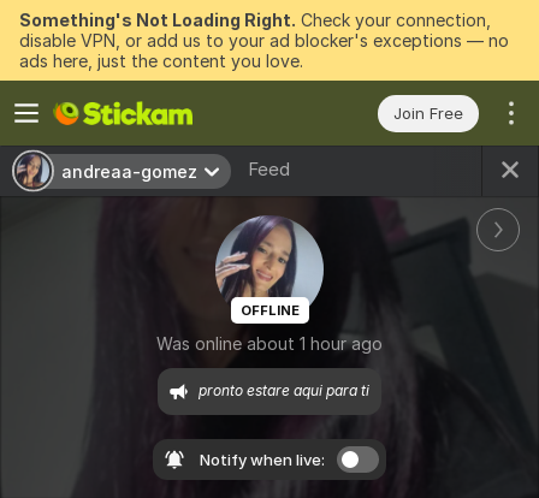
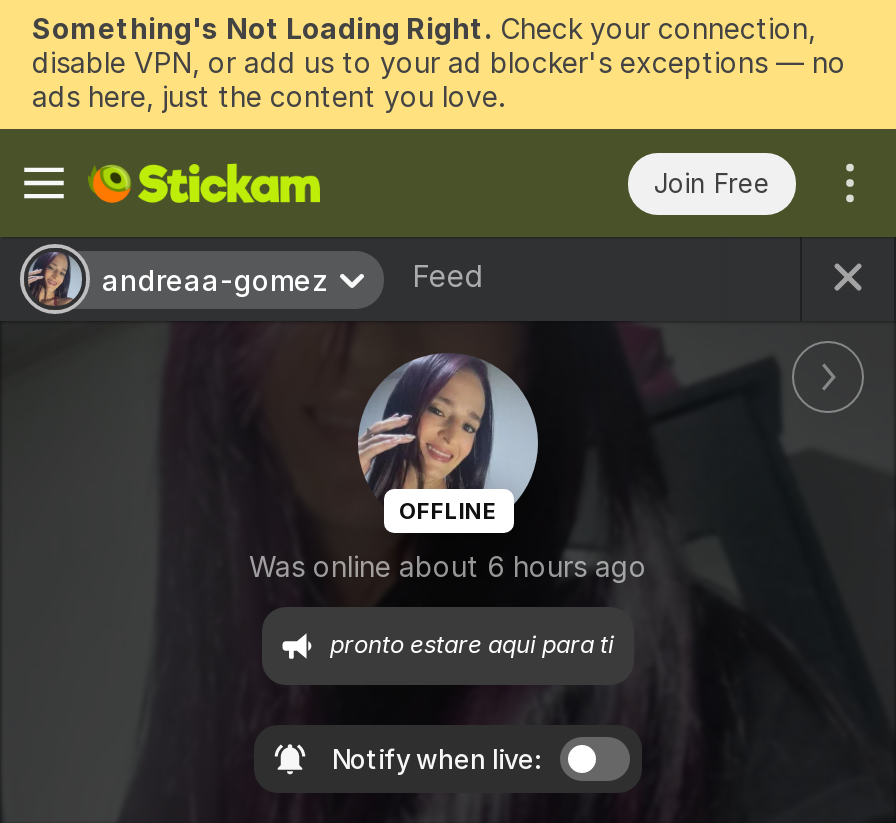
[156,334,383,354] Was online about 1 hour ago -> [249,550,647,584] Was online about 6 hours ago

